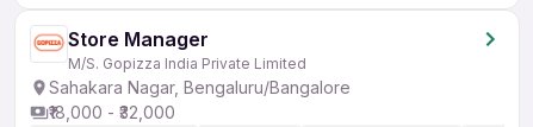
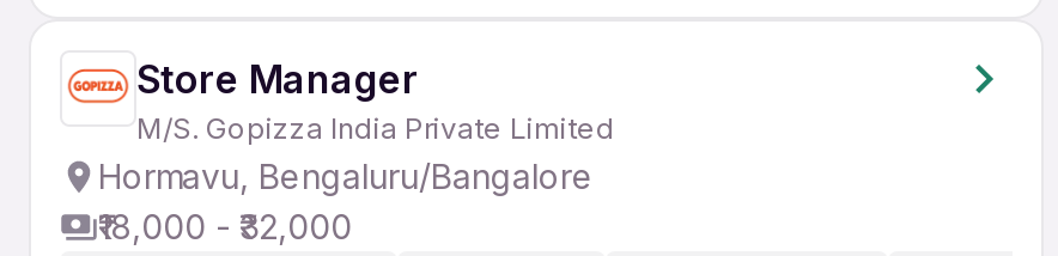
[49,77,351,97] Sahakara Nagar, Bengaluru/Bangalore -> [98,156,594,196] Hormavu, Bengaluru/Bangalore

